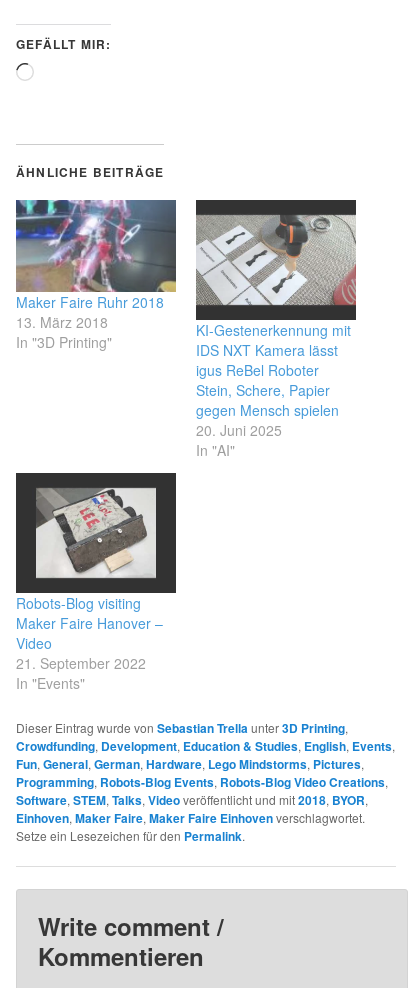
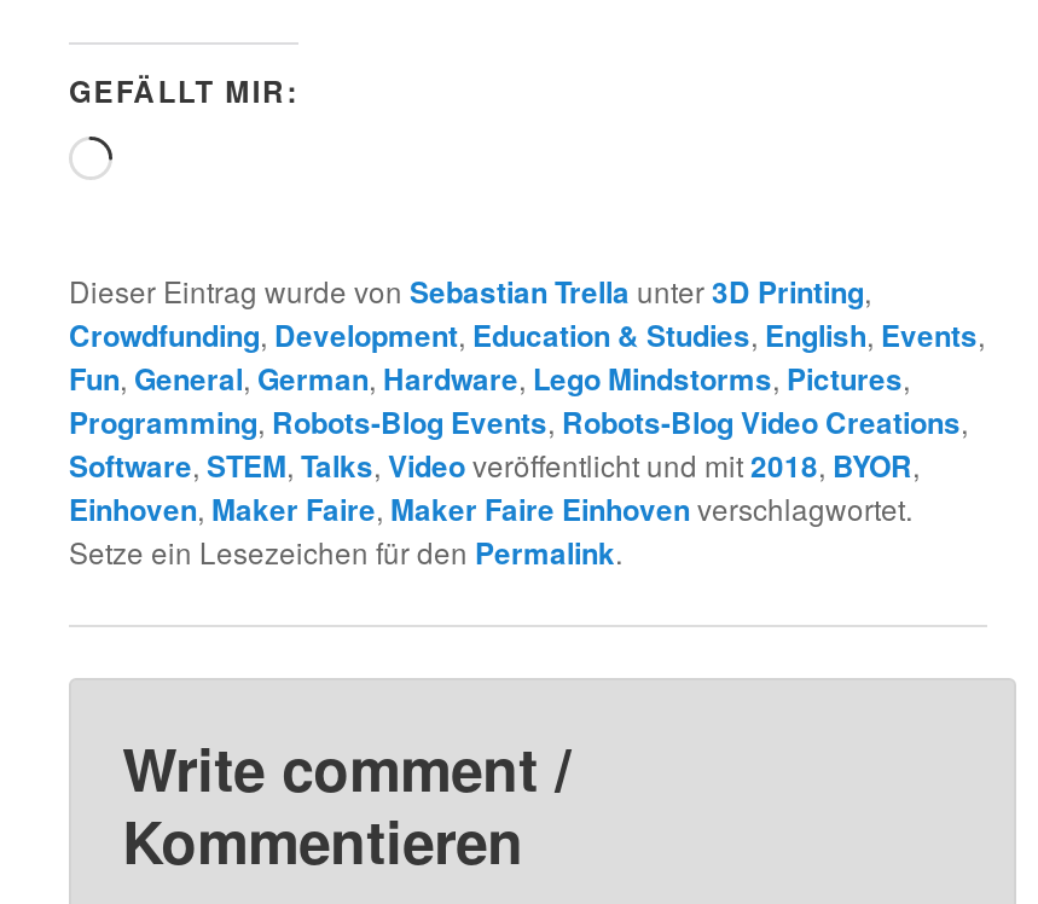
[16,163,164,181] ÄHNLICHE BEITRÄGE -> none
[15,199,177,352] [image] | Maker Faire Ruhr 2018 | 13. März 2018 | In "3D Printing" -> none
[195,199,357,460] [image] | KI-Gestenerkennung mit | IDS NXT Kamera lässt | igus ReBel Roboter | Stein, Schere, Papier | gegen Mensch spielen | 20. Juni 2025 | In "AI" -> none
[15,472,177,693] [image] | Robots-Blog visiting | Maker Faire Hanover – | Video | 21. September 2022 | In "Events" -> none

